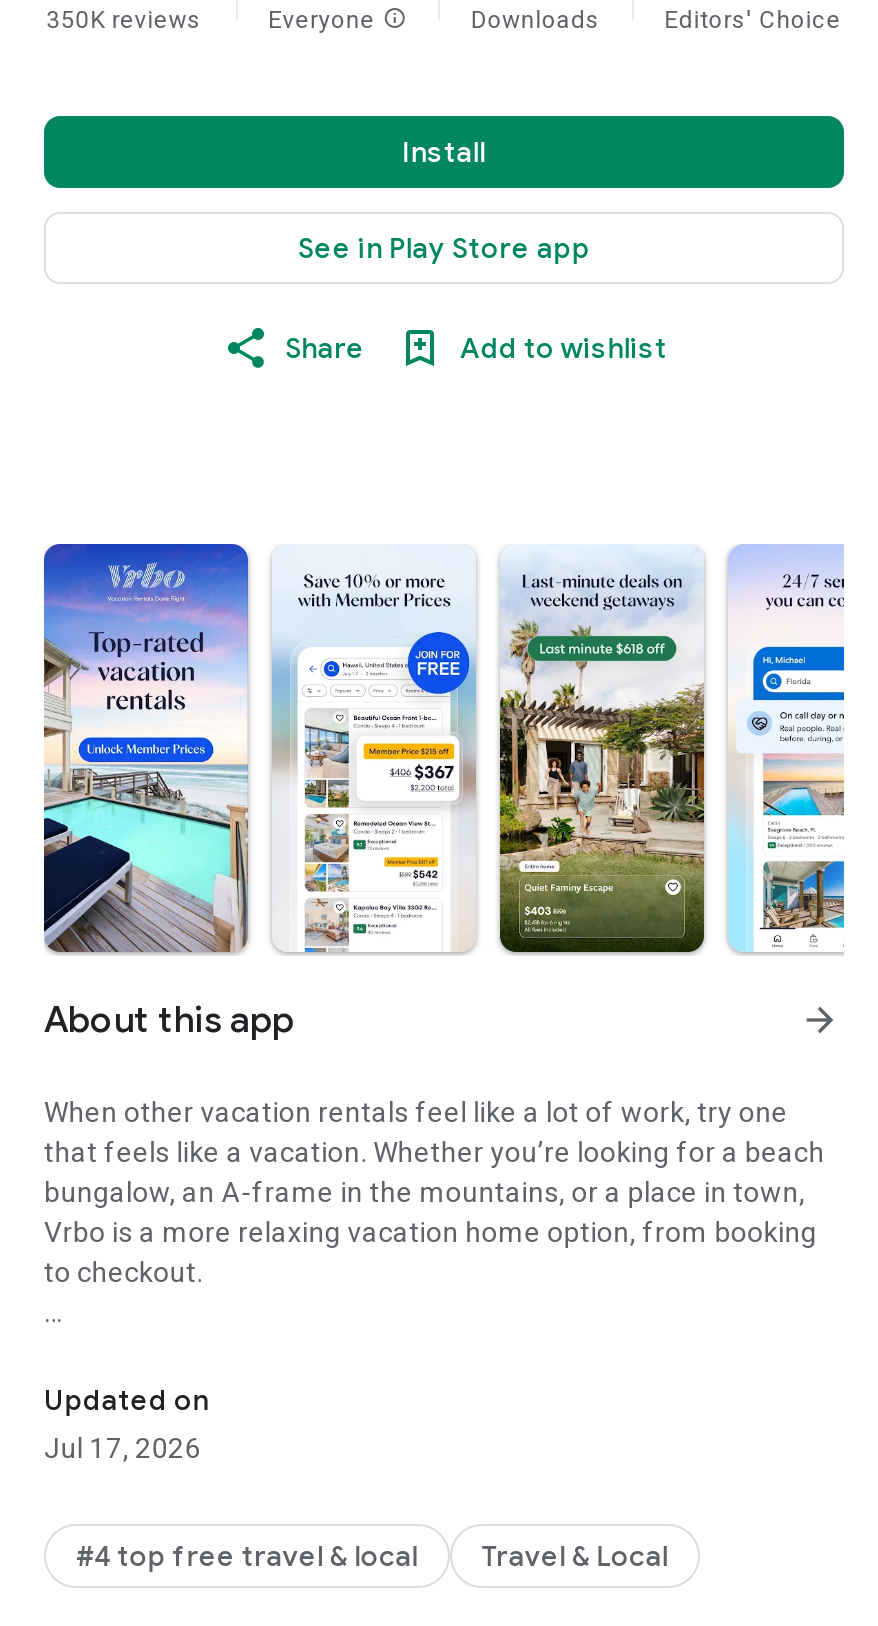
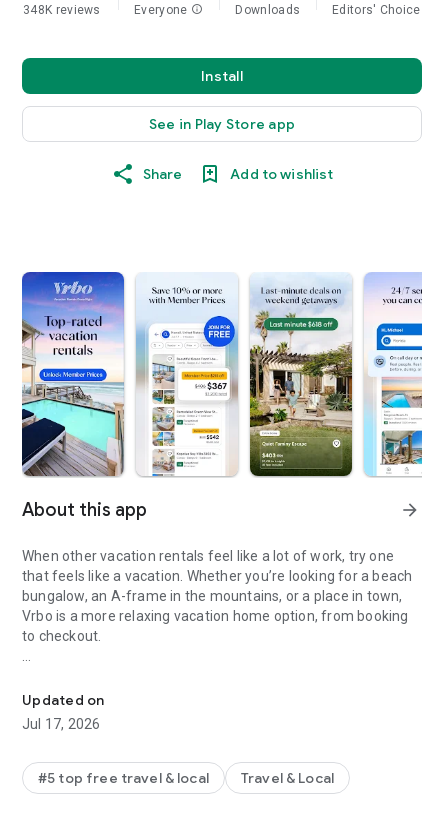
[46,6,202,34] 350K reviews -> [23,3,101,17] 348K reviews
[76,1538,418,1574] #4 top free travel & local -> [38,769,209,787] #5 top free travel & local

